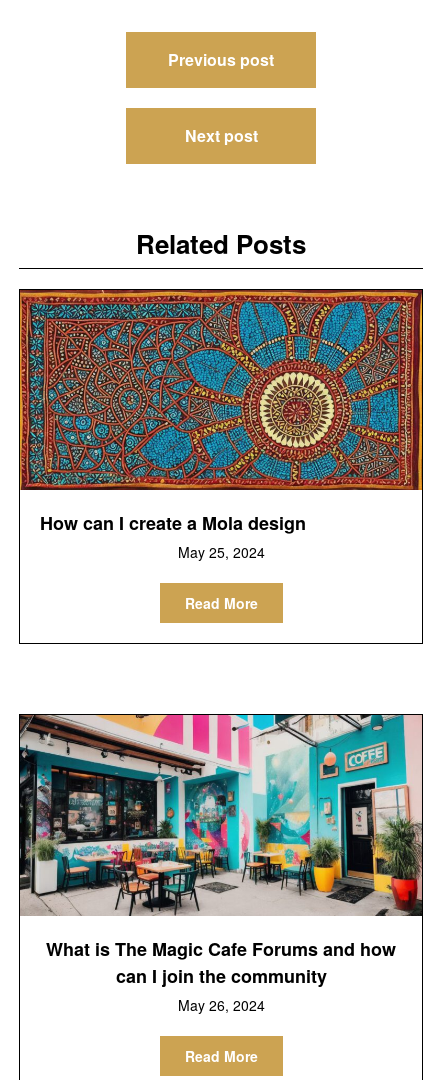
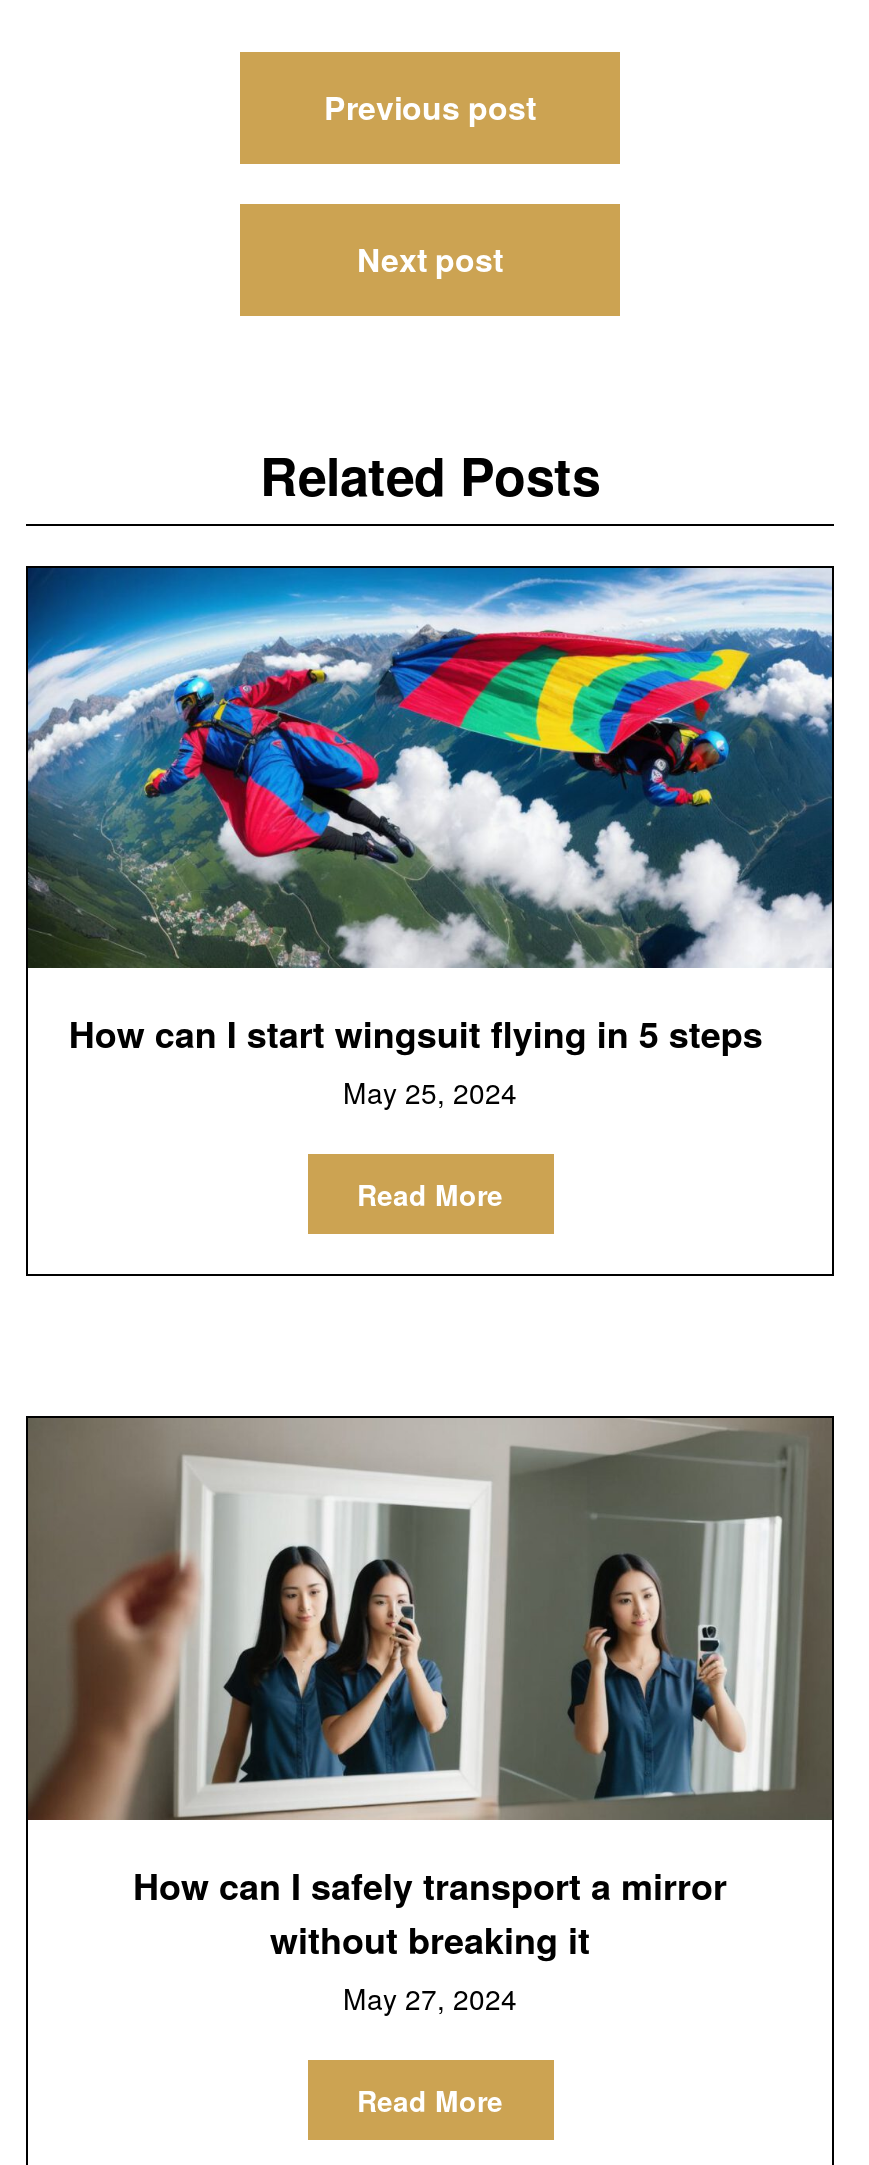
[19,289,423,536] [image] | How can I create a Mola design -> [26,566,834,1061] [image] | How can I start wingsuit flying in 5 steps
[19,714,423,1015] [image] | What is The Magic Cafe Forums and how | can I join the community | May 26, 2024 -> [26,1416,834,2018] [image] | How can I safely transport a mirror | without breaking it | May 27, 2024

